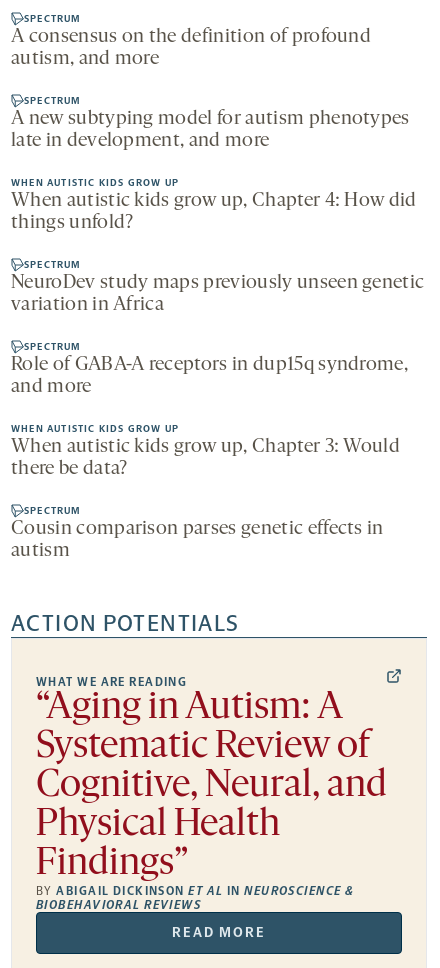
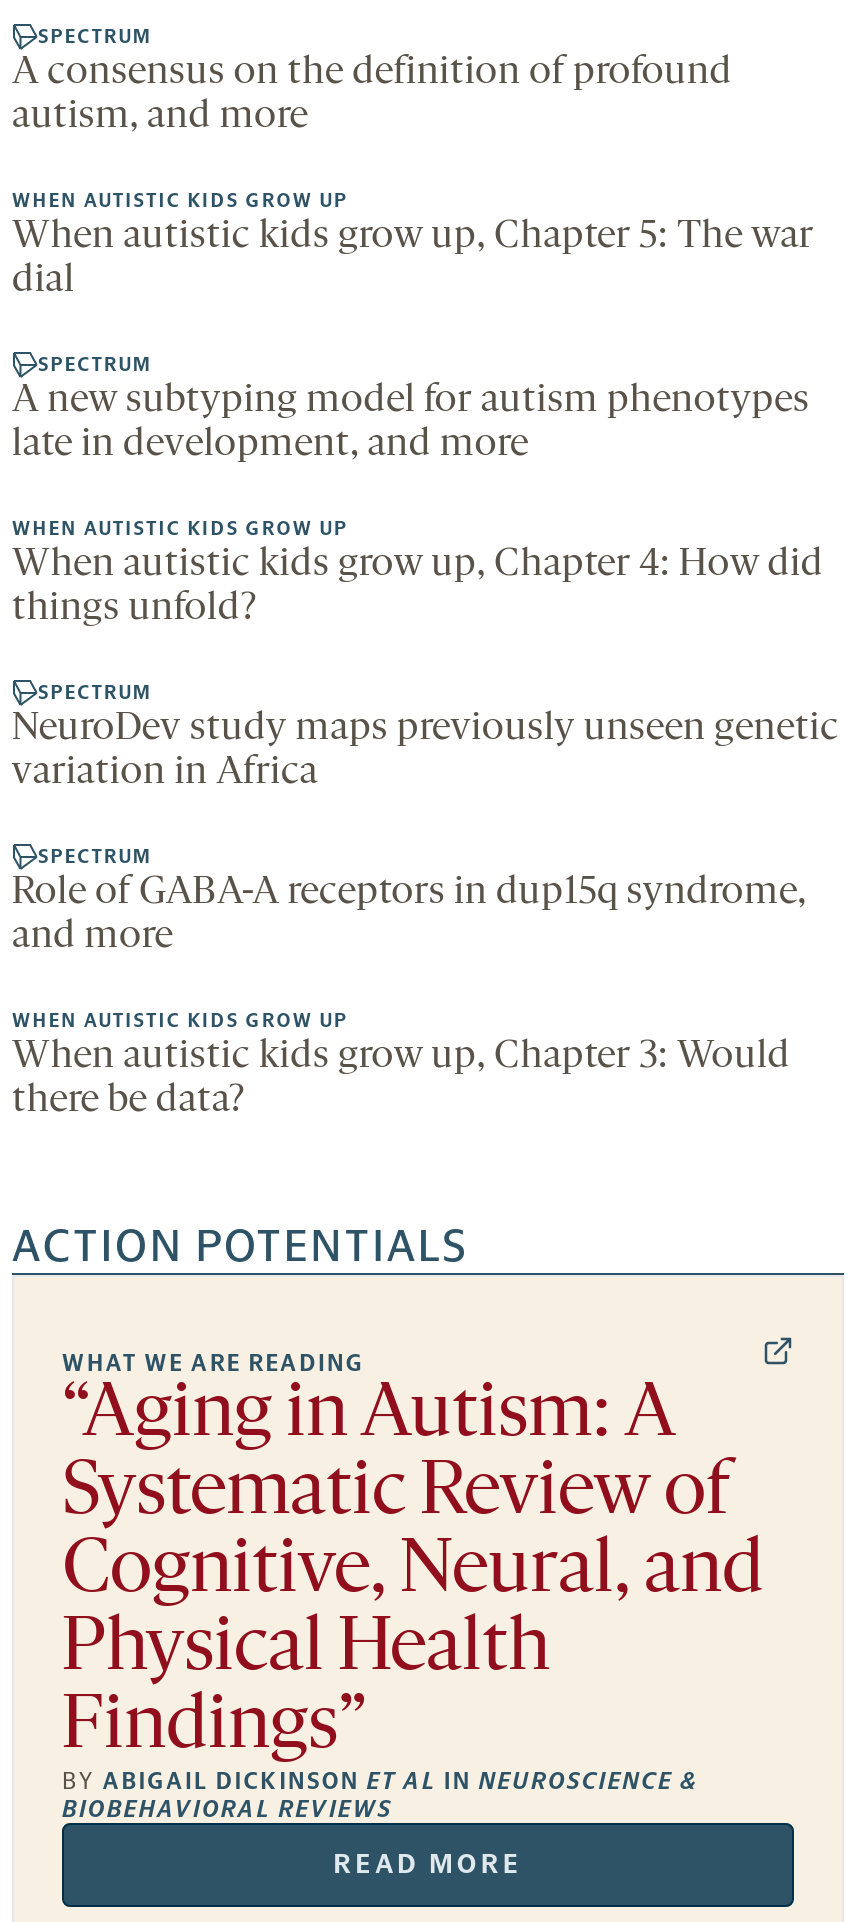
none -> [12,190,813,302] WHEN AUTISTIC KIDS GROW UP | When autistic kids grow up, Chapter 5: The war | dial
moved [11,95,424,479] -> [12,354,839,1122]: SPECTRUM | A new subtyping model for autism phenotypes | late in development, and more | ... | When autistic kids grow up, Chapter 3: Would | there be data?
[11,505,384,561] SPECTRUM | Cousin comparison parses genetic effects in | autism -> none

